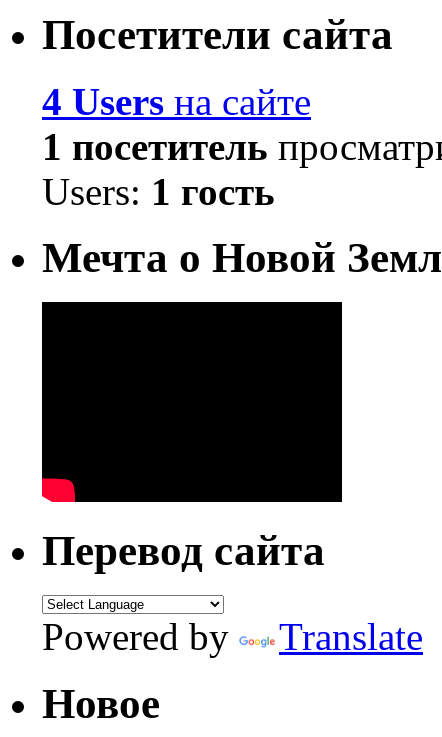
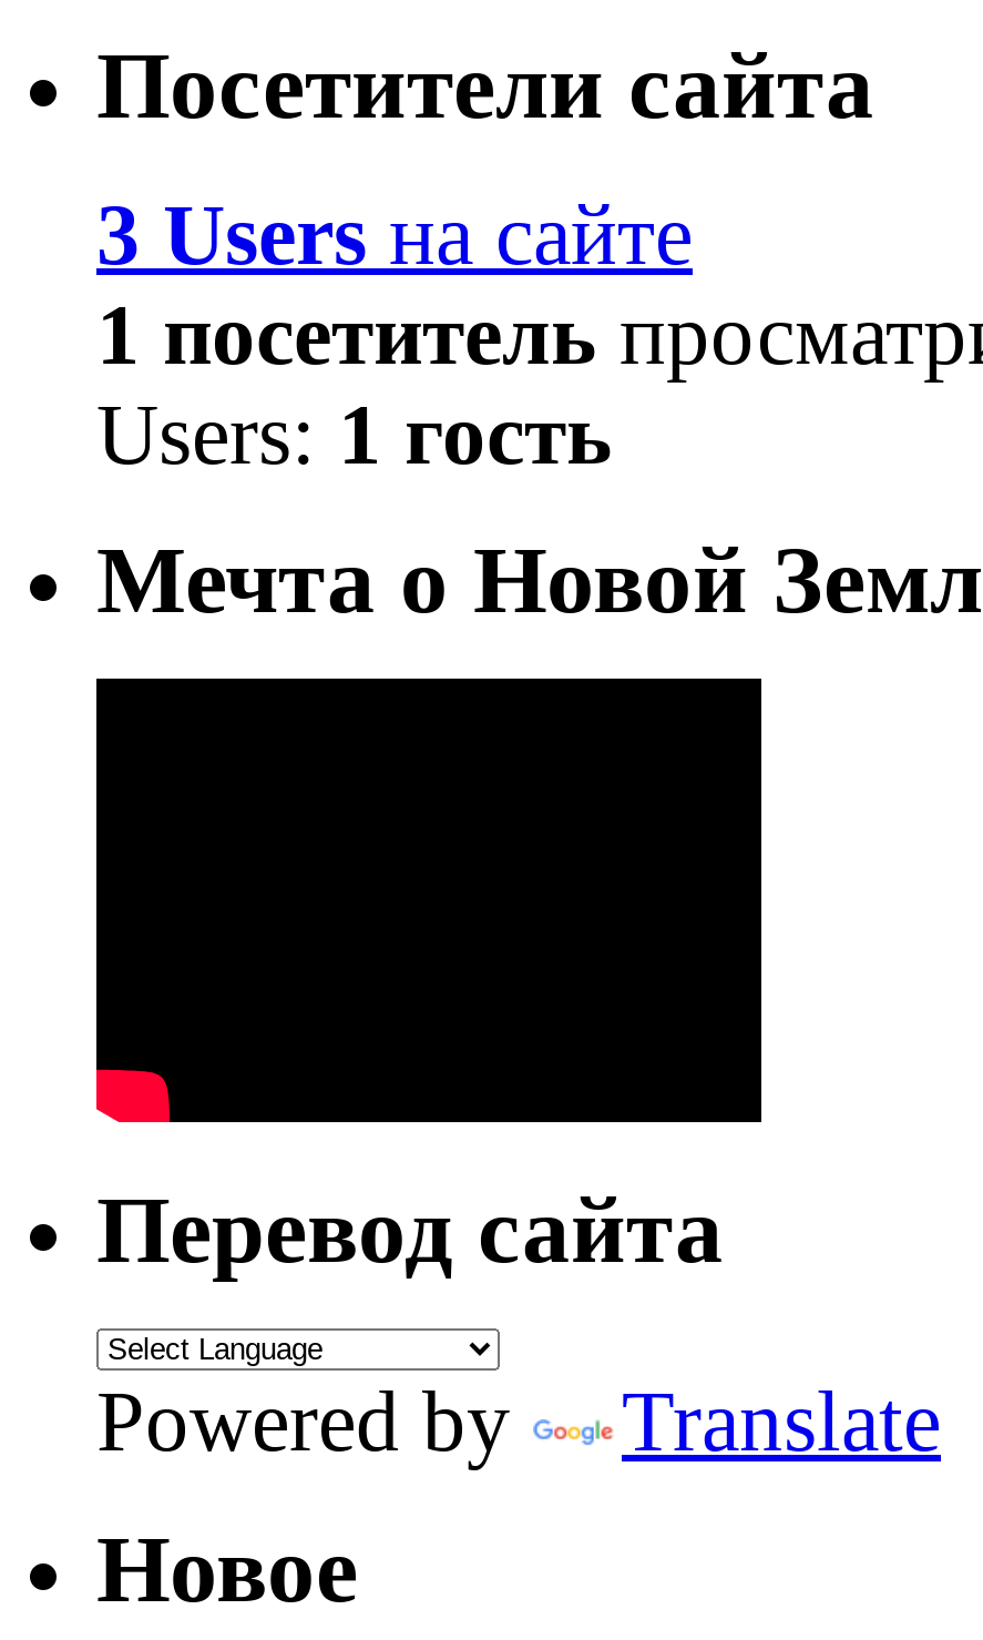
[42,80,311,123] 4 Users на сайте -> [96,185,693,281] 3 Users на сайте

